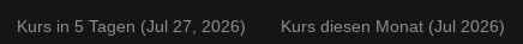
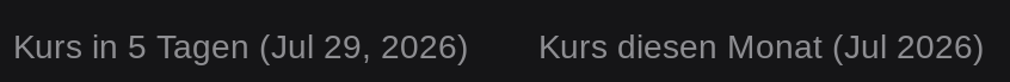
[17,17,246,36] Kurs in 5 Tagen (Jul 27, 2026) -> [13,27,469,65] Kurs in 5 Tagen (Jul 29, 2026)

